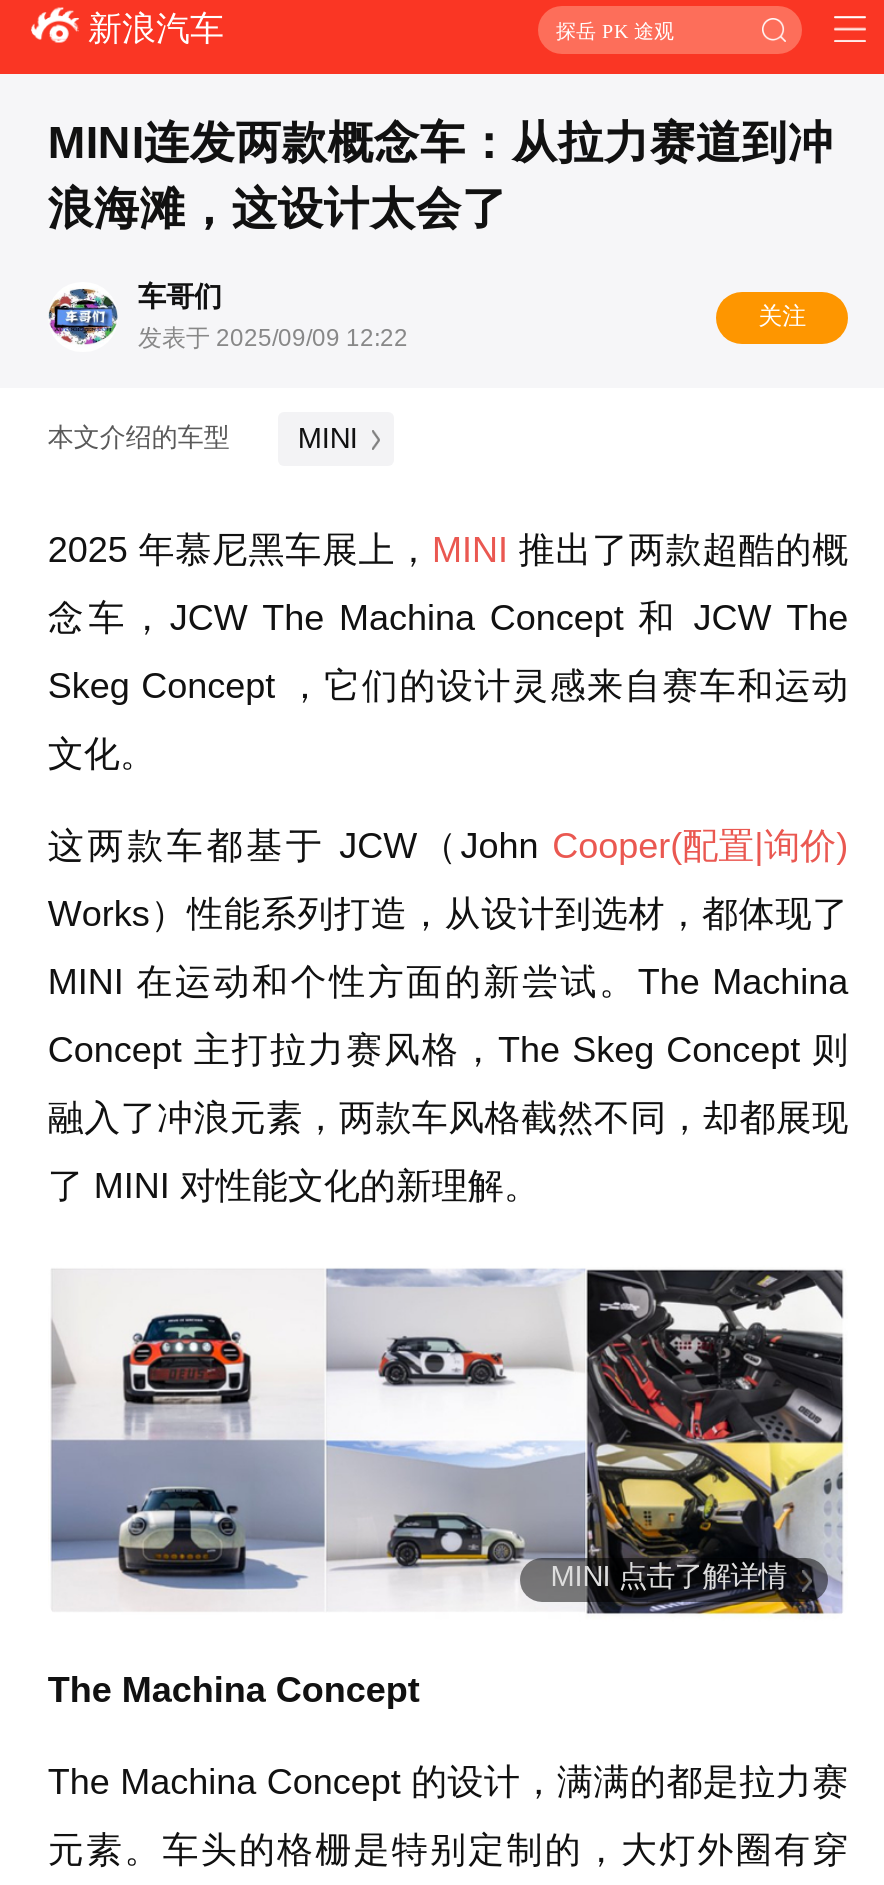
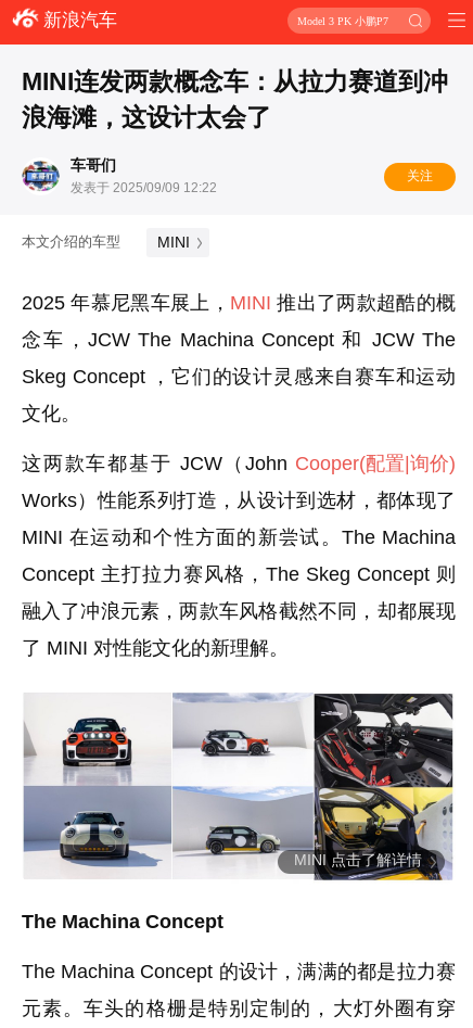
[556,19,674,41] 探岳 PK 途观 -> [297,15,388,27] Model 3 PK 小鹏P7

